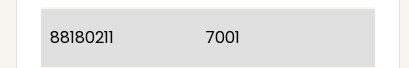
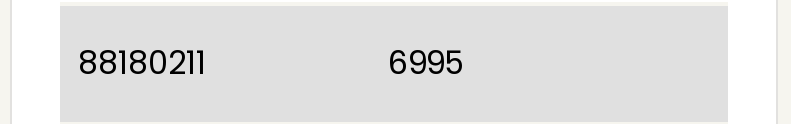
[205,26,240,49] 7001 -> [388,40,464,86] 6995

